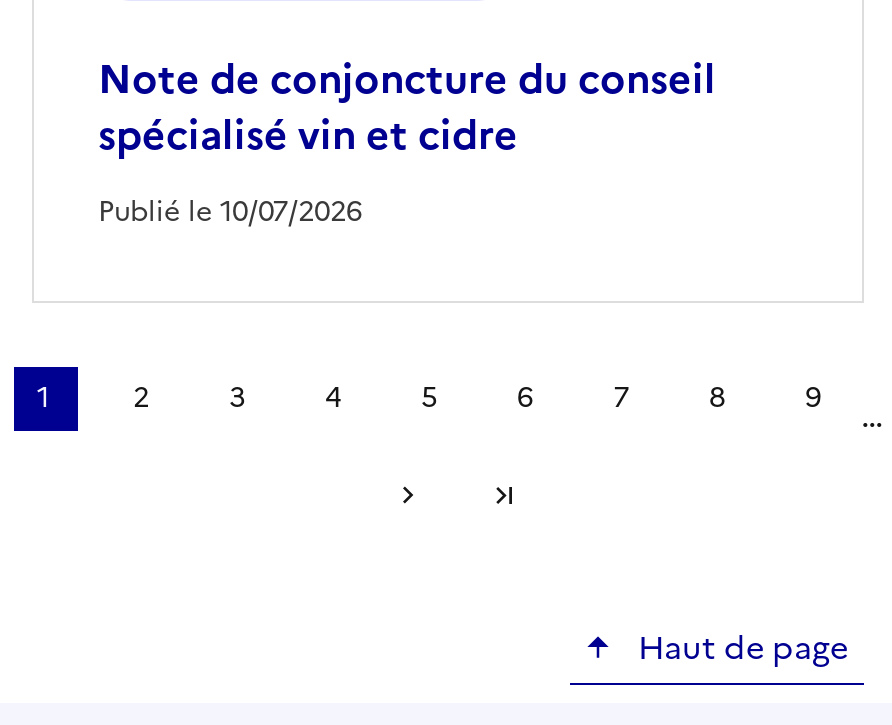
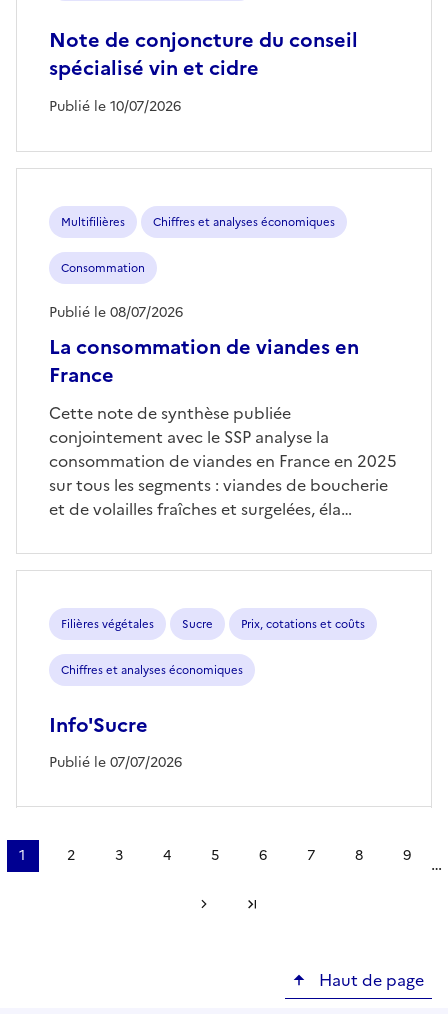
none -> [49,214,359,390] Multifilières | Chiffres et analyses économiques | Consommation | La consommation de viandes en | France
none -> [49,302,183,323] Publié le 08/07/2026
none -> [49,401,397,521] Cette note de synthèse publiée | conjointement avec le SSP analyse la | consommation de viandes en France en 2025 | sur tous les segments : viandes de boucherie | et de volailles fraîches et surgelées, éla…
none -> [49,616,365,773] Filières végétales | Sucre | Prix, cotations et coûts | Chiffres et analyses économiques | Info'Sucre | Publié le 07/07/2026

